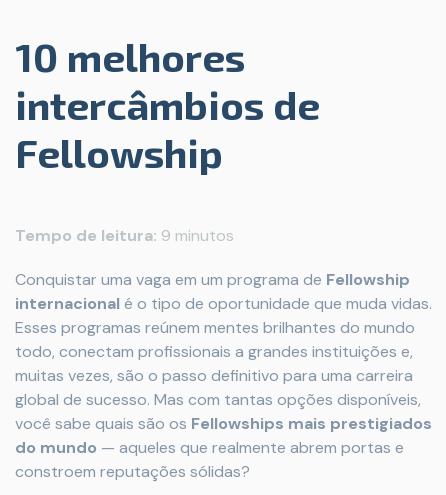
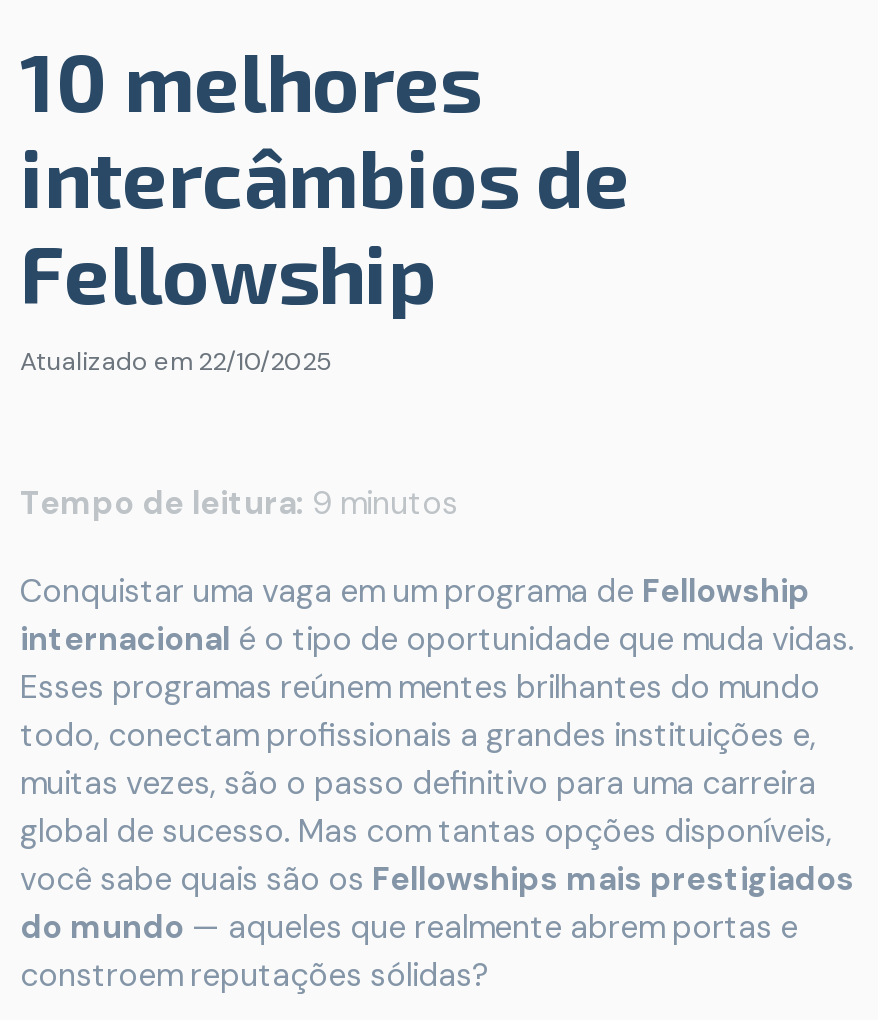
none -> [20,344,332,378] Atualizado em 22/10/2025

